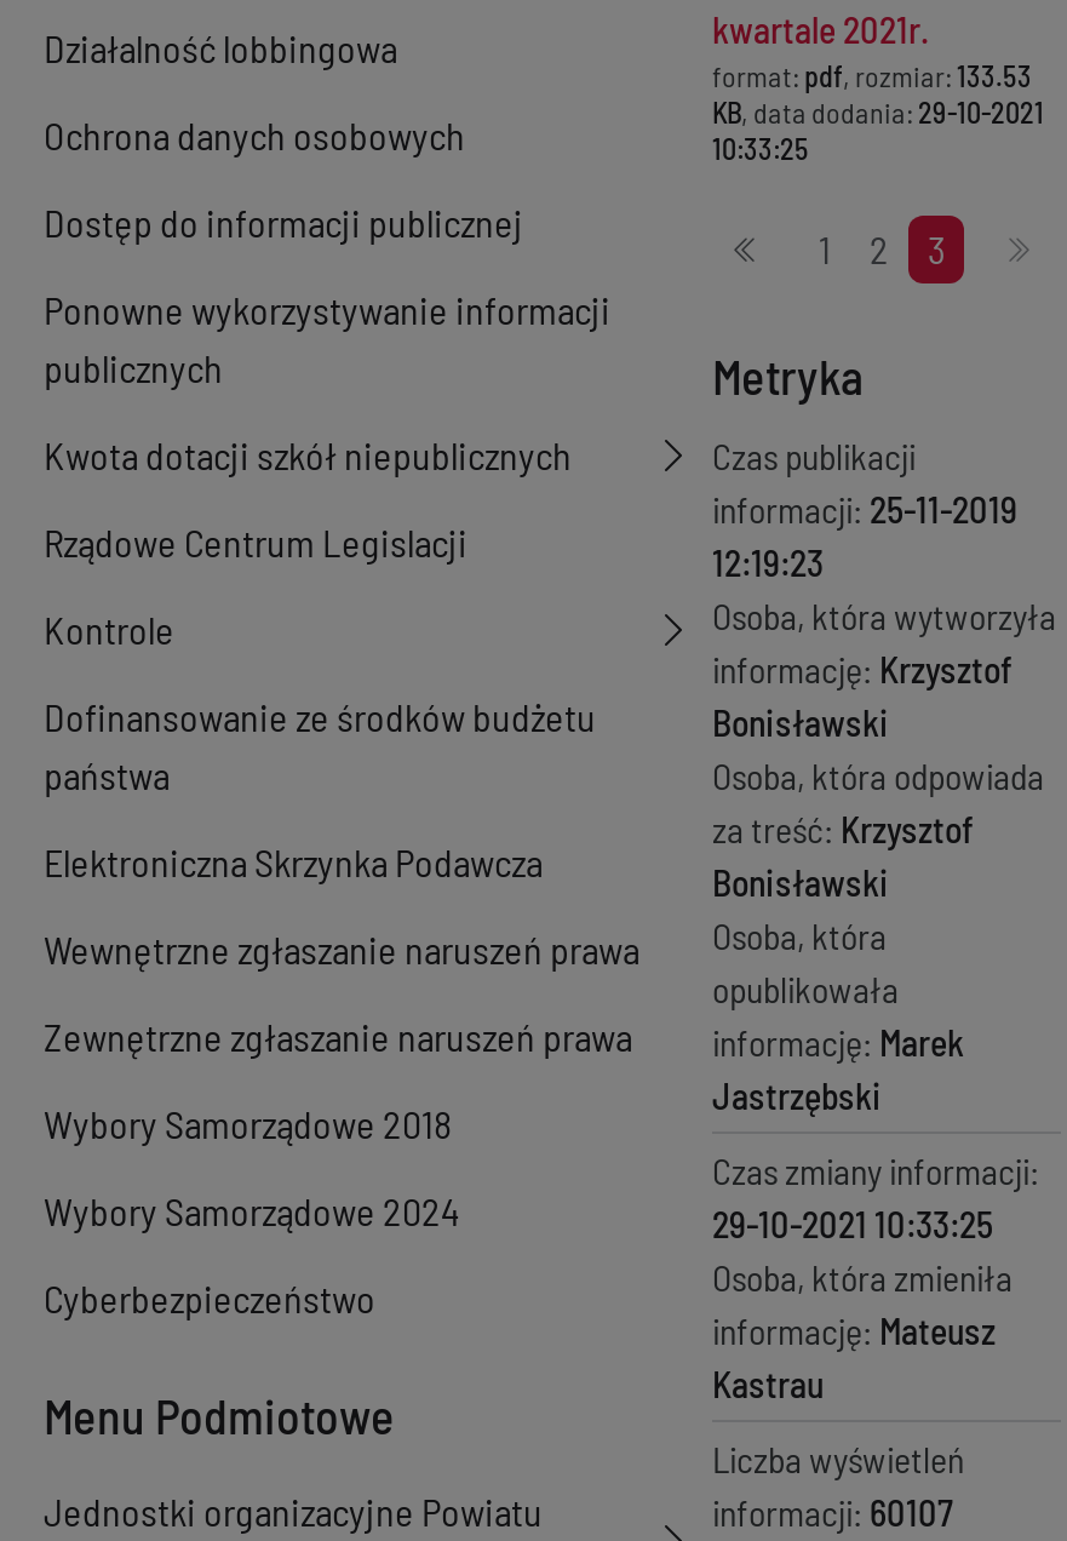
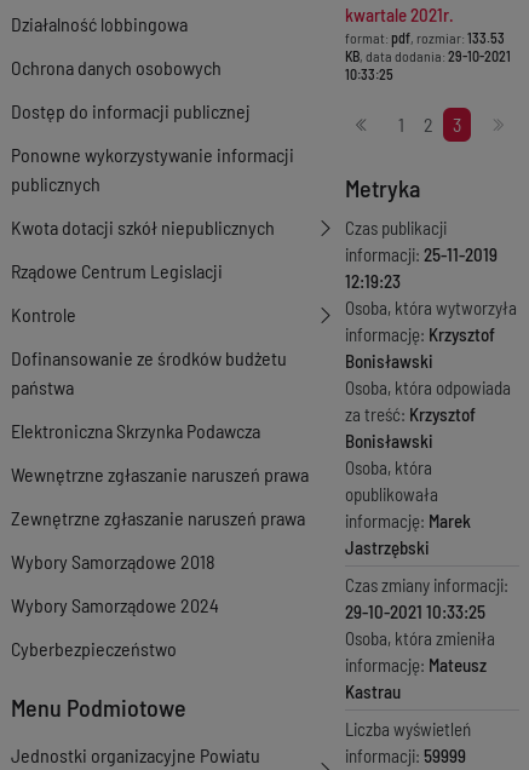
[712,1490,952,1534] informacji: 60107 -> [345,745,466,766] informacji: 59999

